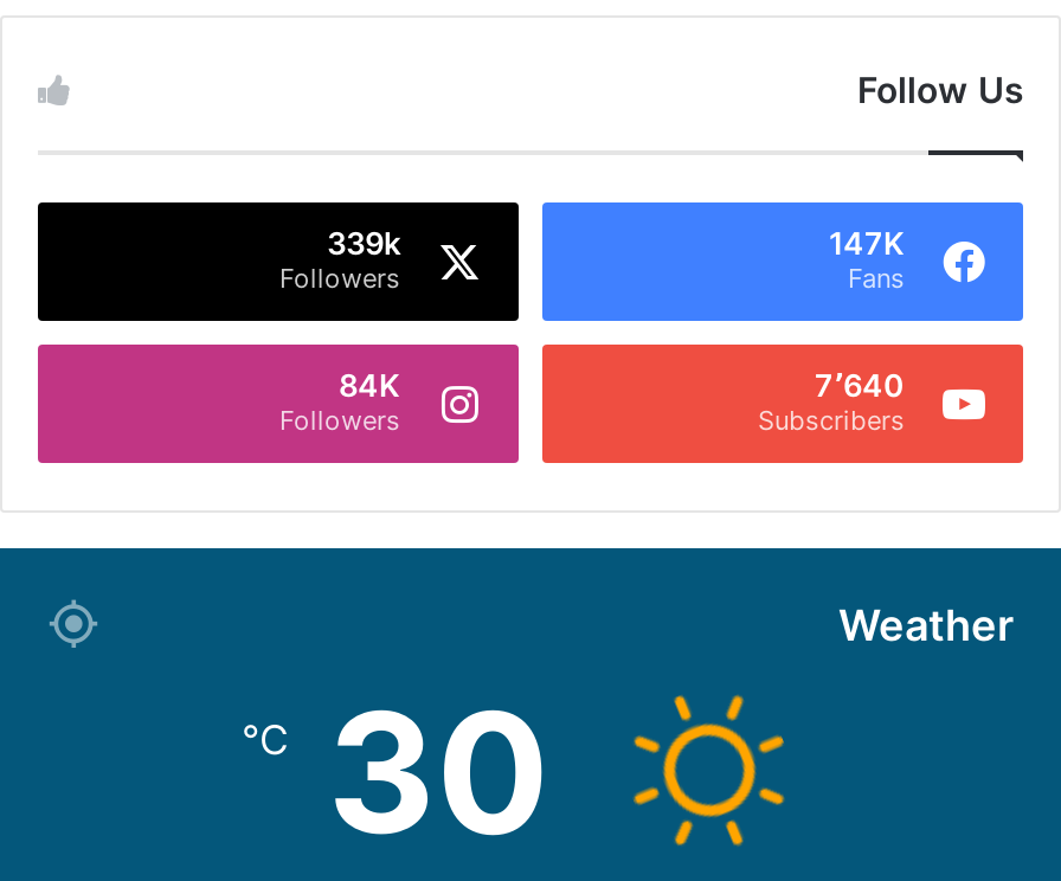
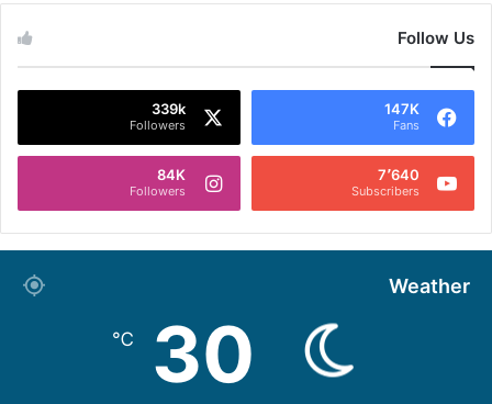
[632,694,786,848] [image] -> [294,318,364,388] [image]

